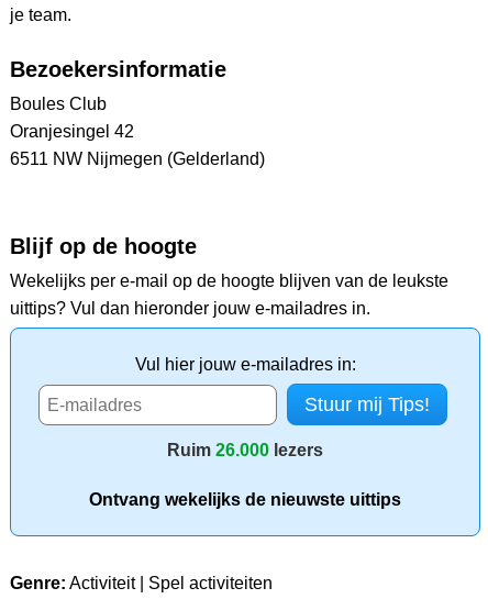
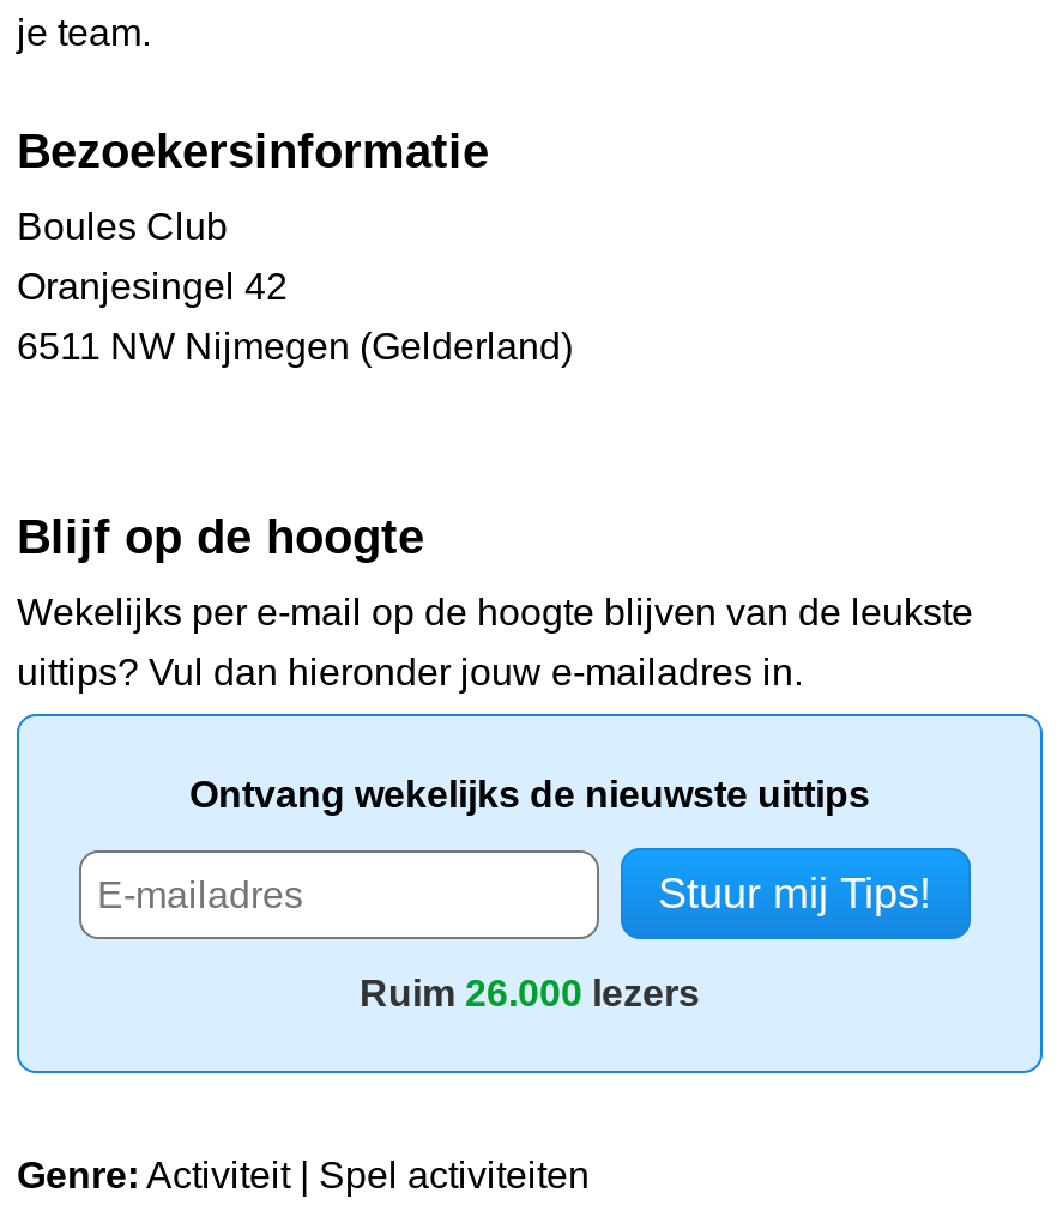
[135,355,356,374] Vul hier jouw e-mailadres in: -> none
moved [89,491,401,509] -> [189,775,870,815]: Ontvang wekelijks de nieuwste uittips

